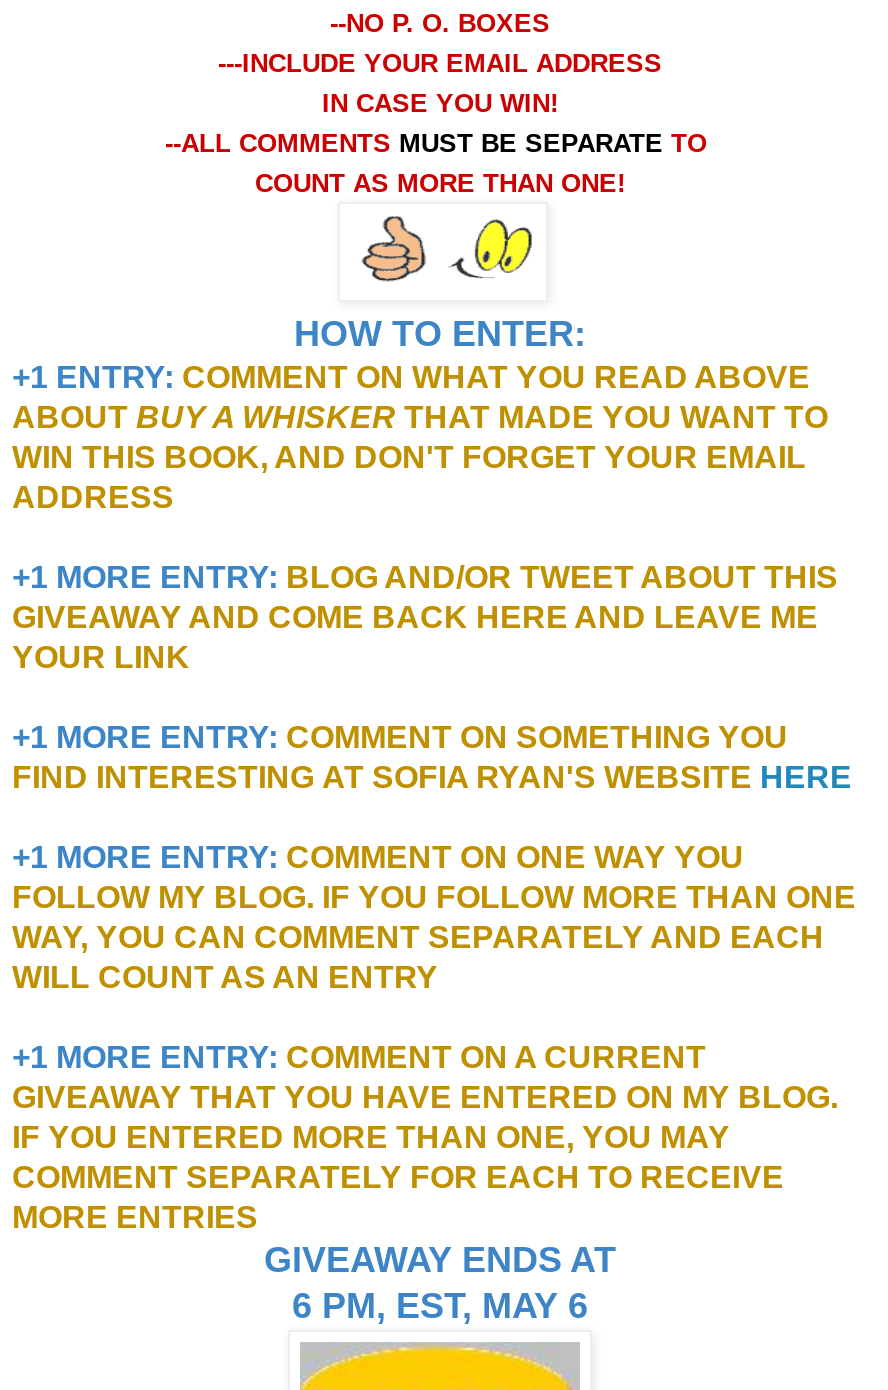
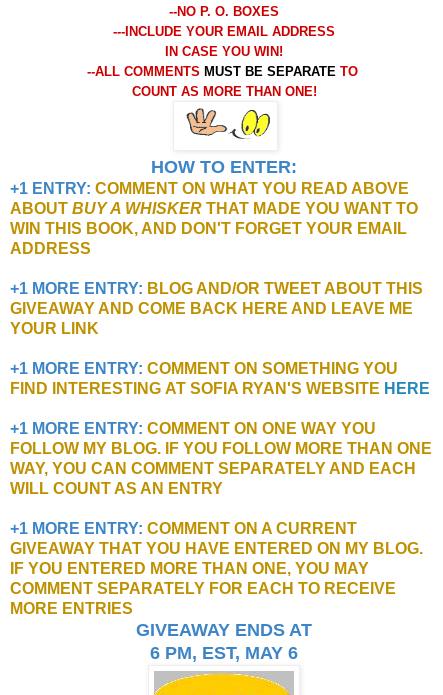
[360,218,446,284] [image] -> [185,109,228,141] [image]

